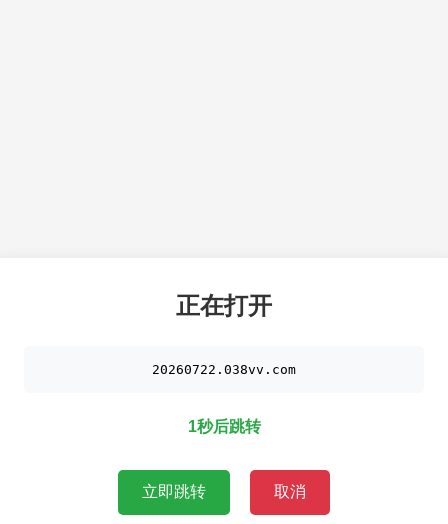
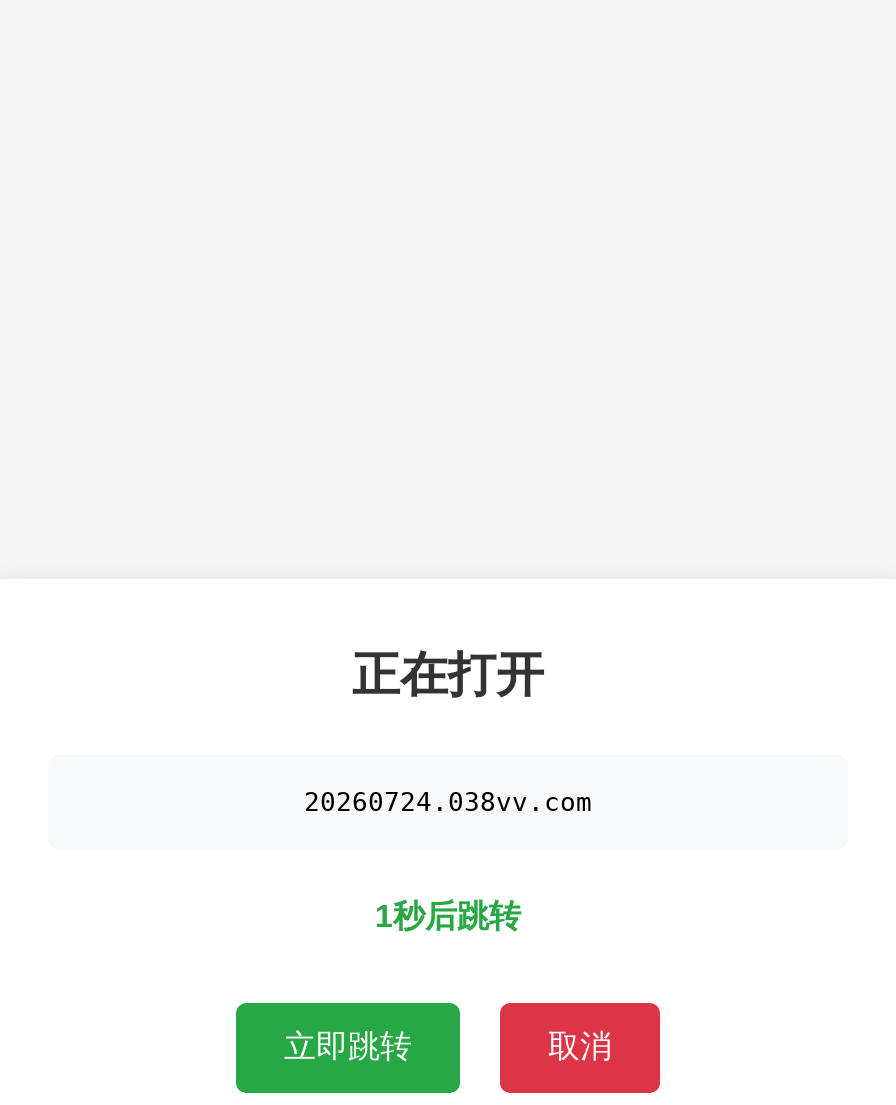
[152,362,296,377] 20260722.038vv.com -> [304,787,592,817] 20260724.038vv.com

